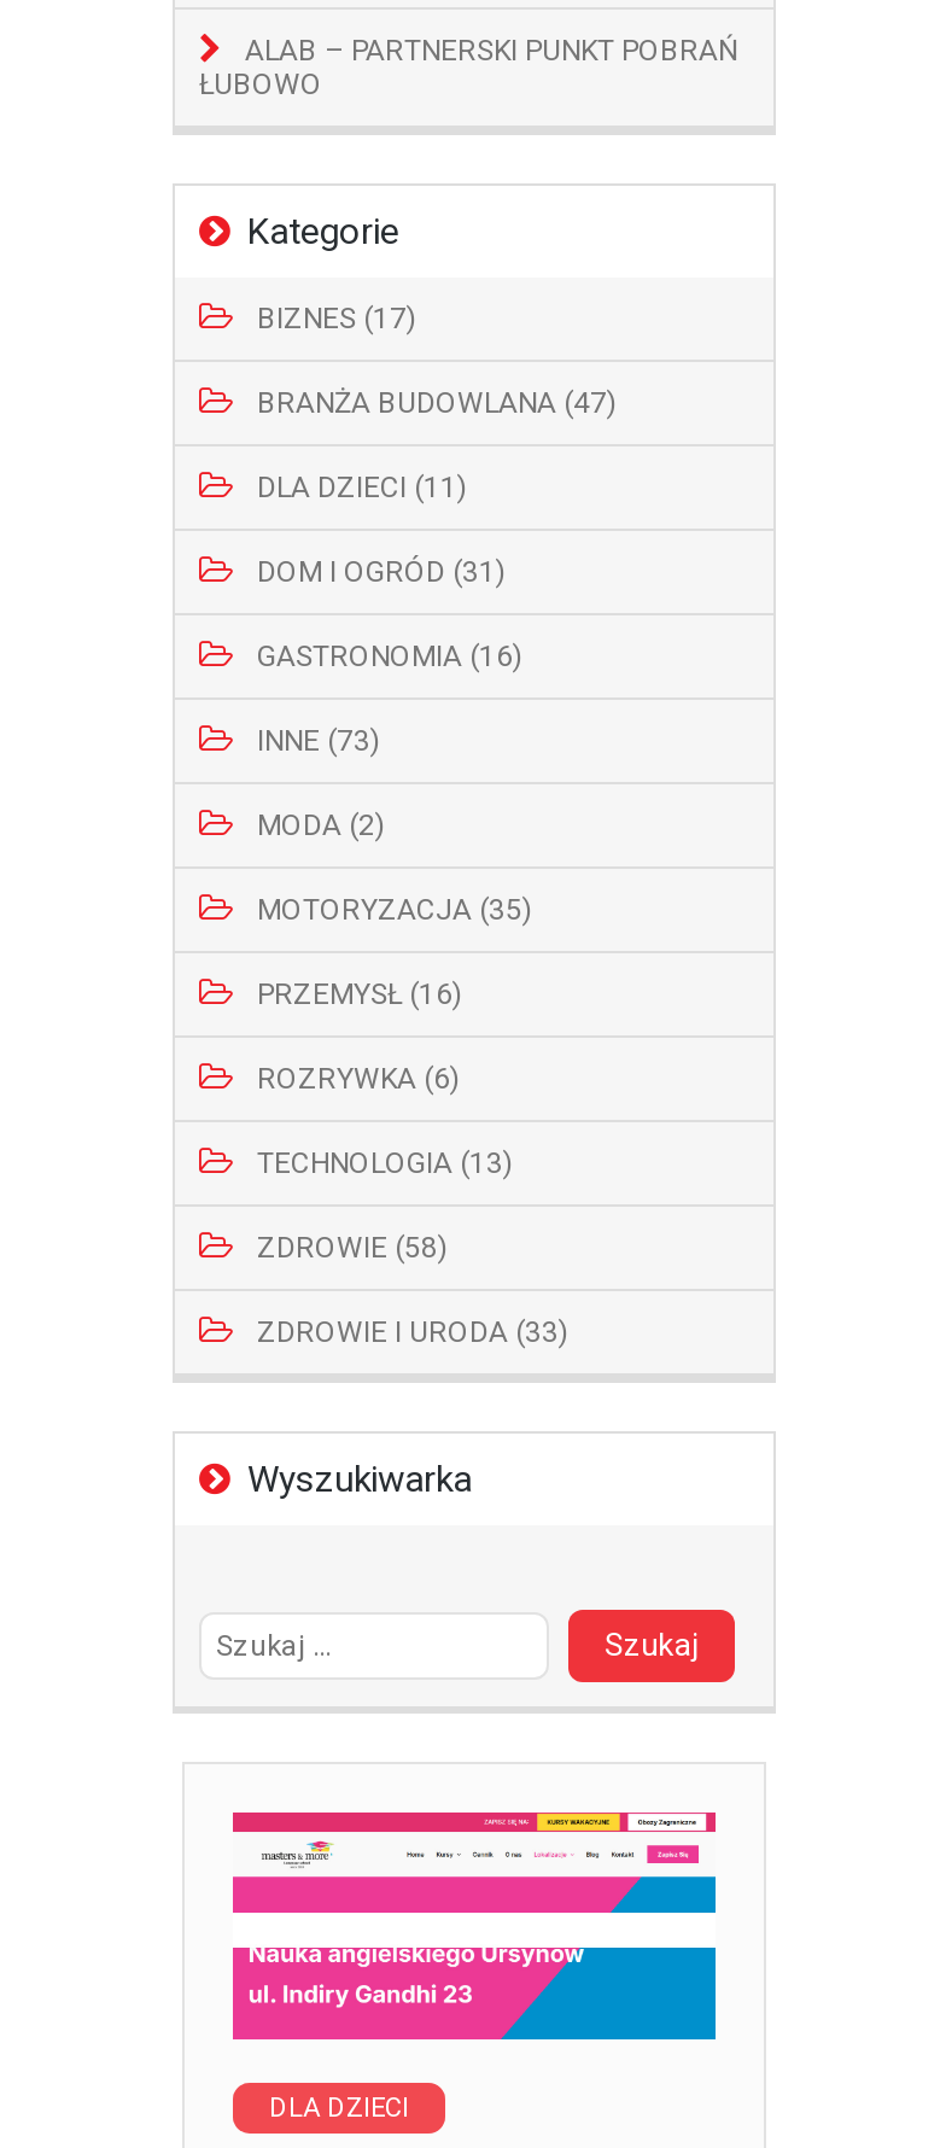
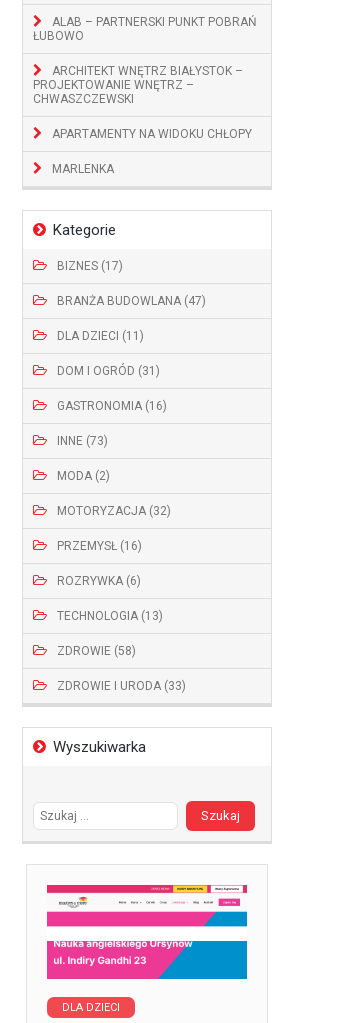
none -> [33,64,252,176] ARCHITEKT WNĘTRZ BIAŁYSTOK – | PROJEKTOWANIE WNĘTRZ – | CHWASZCZEWSKI | APARTAMENTY NA WIDOKU CHŁOPY | MARLENKA
[257,893,532,927] MOTORYZACJA (35) -> [57,504,171,518] MOTORYZACJA (32)

